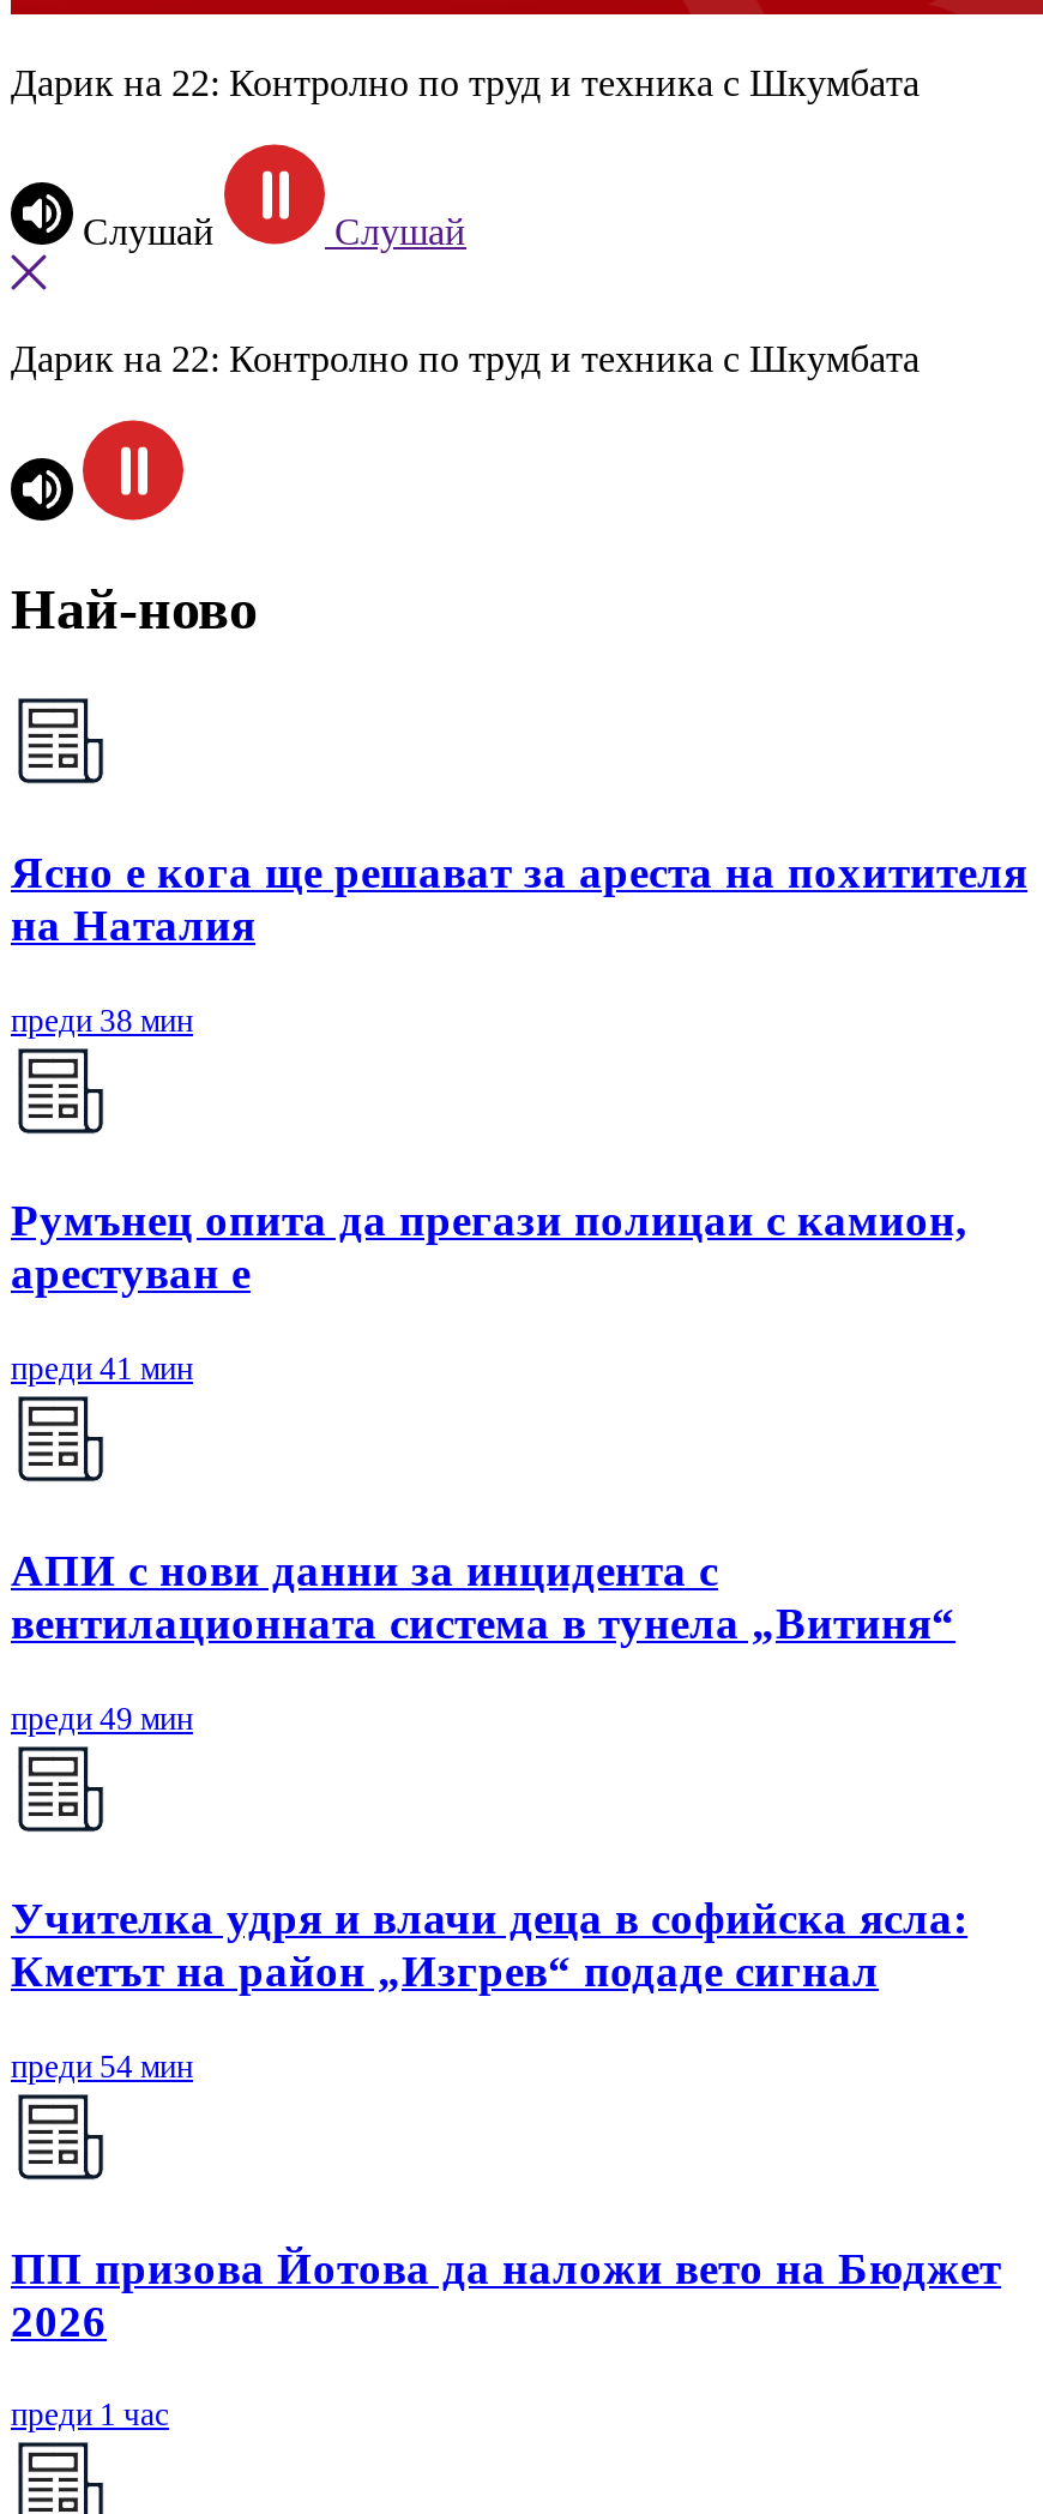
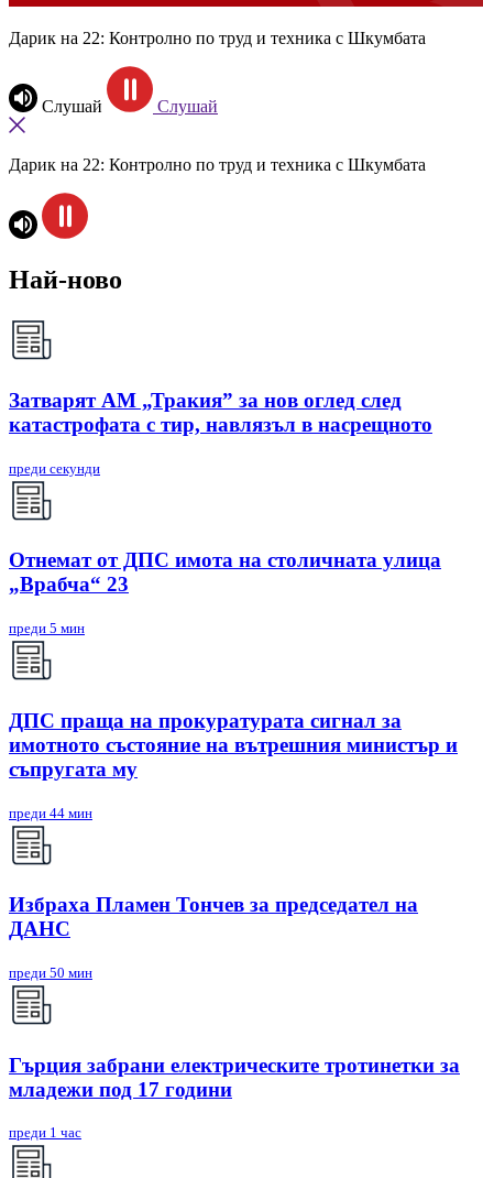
[11,847,1027,950] Ясно е кога ще решават за ареста на похитителя | на Наталия -> [9,389,432,436] Затварят АМ „Тракия” за нов оглед след | катастрофата с тир, навлязъл в насрещното
[11,1002,193,1038] преди 38 мин -> [9,460,100,476] преди секунди
[11,1195,967,1299] Румънец опита да прегази полицаи с камион, | арестуван е -> [9,549,441,596] Отнемат от ДПС имота на столичната улица | „Врабча“ 23
[11,1351,193,1387] преди 41 мин -> [9,620,85,636] преди 5 мин
[11,1544,955,1648] АПИ с нови данни за инцидента с | вентилационната система в тунела „Витиня“ -> [9,709,458,780] ДПС праща на прокуратурата сигнал за | имотното състояние на вътрешния министър и | съпругата му
[11,1700,193,1736] преди 49 мин -> [9,804,92,821] преди 44 мин
[11,1893,967,1996] Учителка удря и влачи деца в софийска ясла: | Кметът на район „Изгрев“ подаде сигнал -> [9,893,418,940] Избраха Пламен Тончев за председател на | ДАНС
[11,2048,193,2084] преди 54 мин -> [9,964,92,981] преди 50 мин
[11,2242,1001,2345] ПП призова Йотова да наложи вето на Бюджет | 2026 -> [9,1053,460,1101] Гърция забрани електрическите тротинетки за | младежи под 17 години

